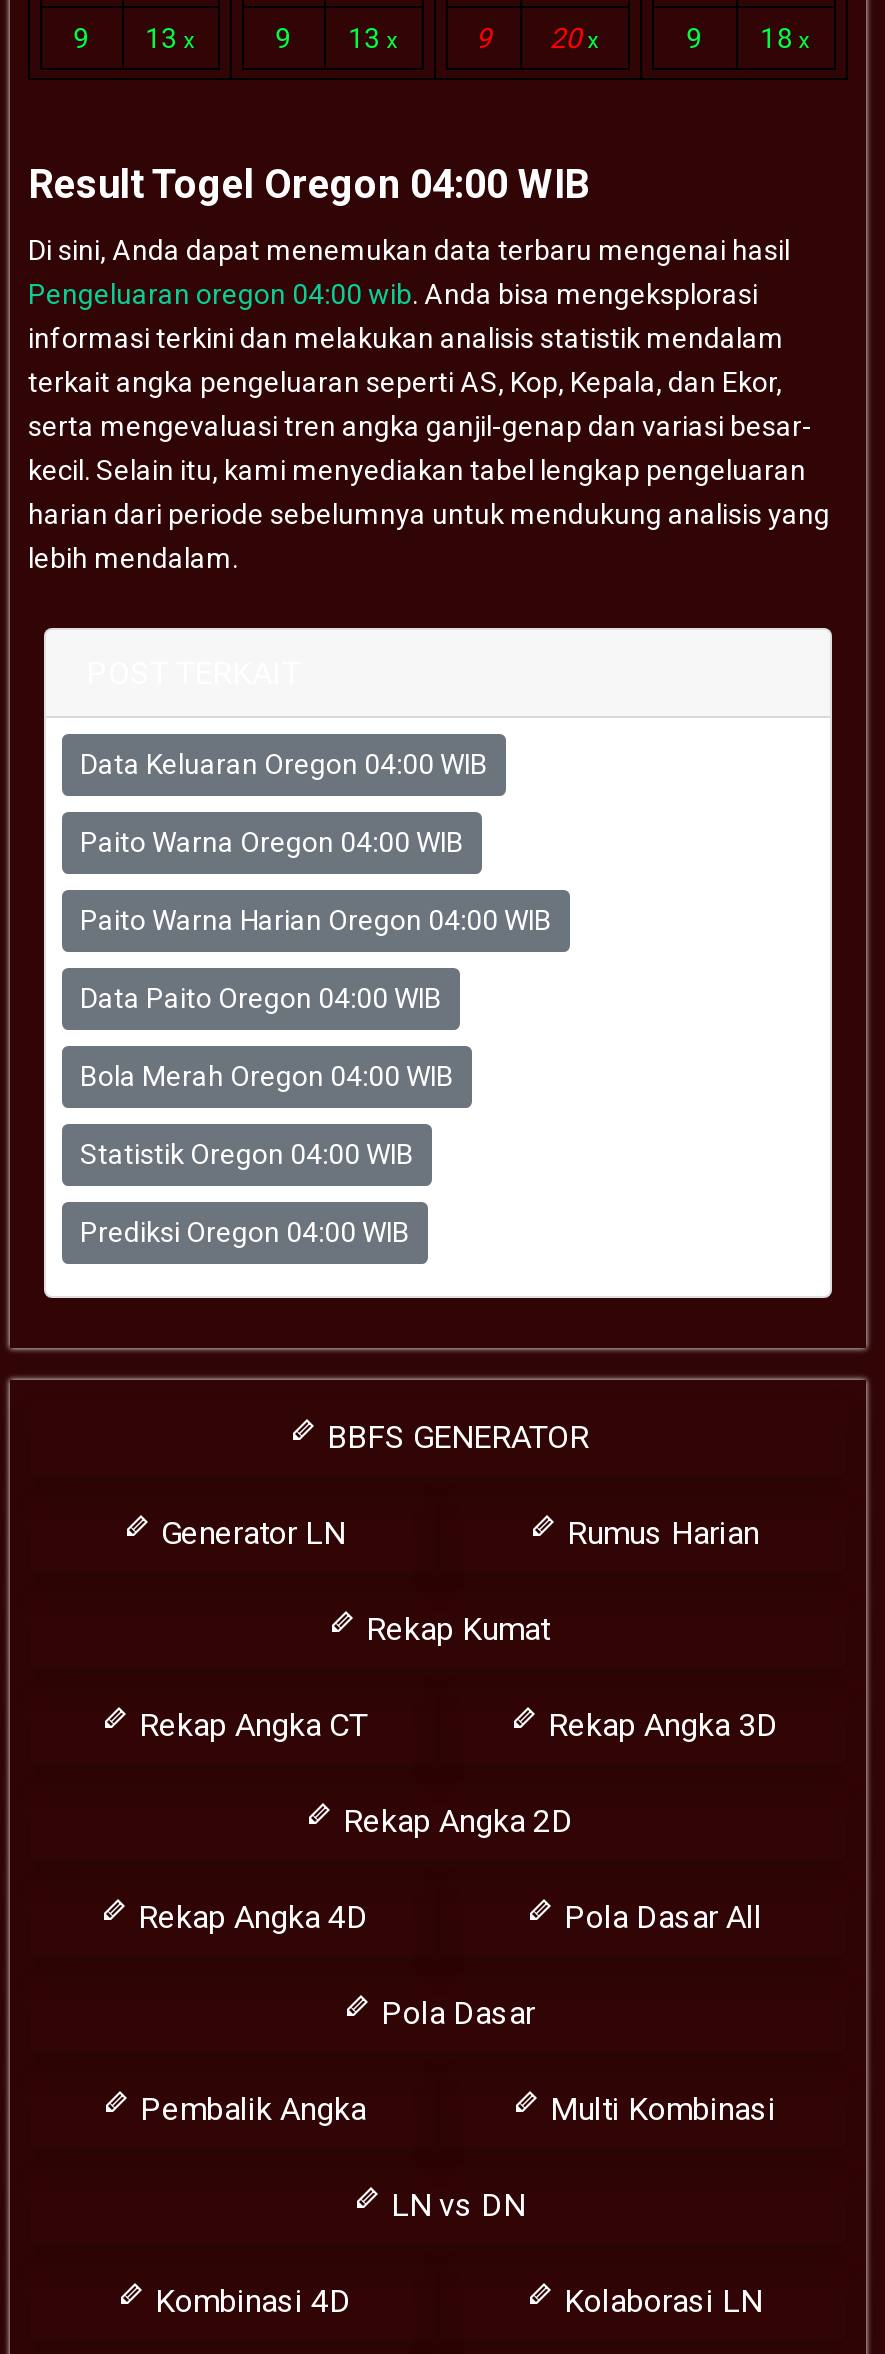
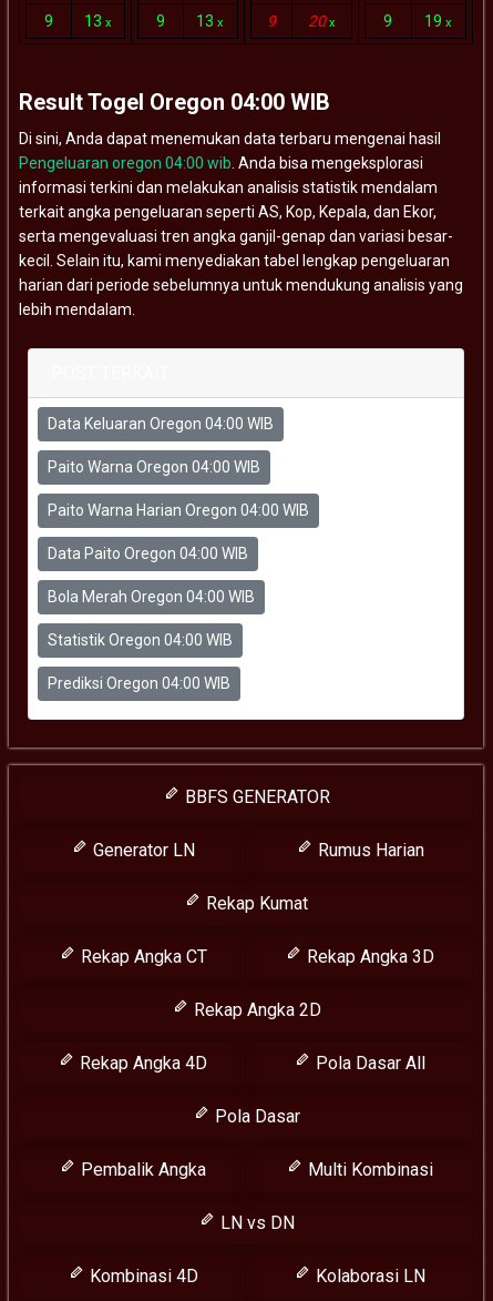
[687,22,811,54] 9 18 x -> [384,12,452,30] 9 19 x

